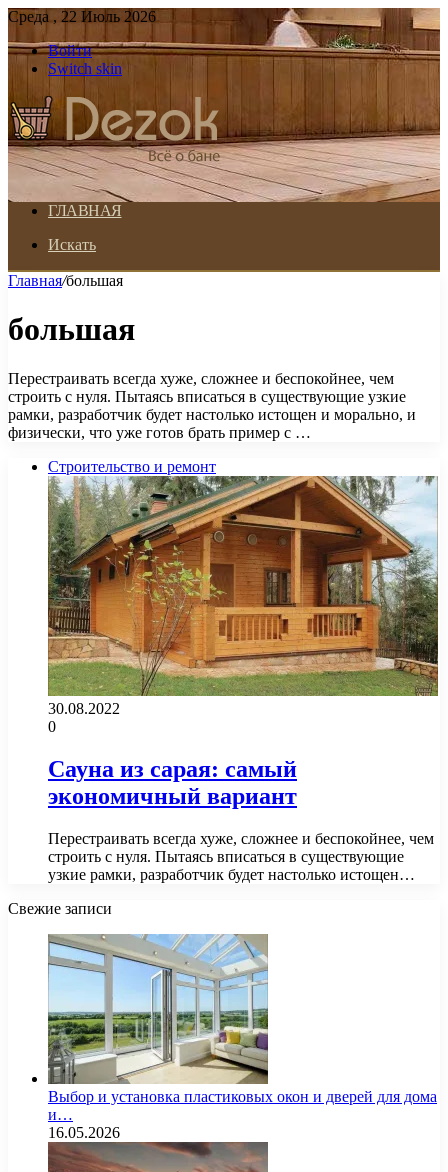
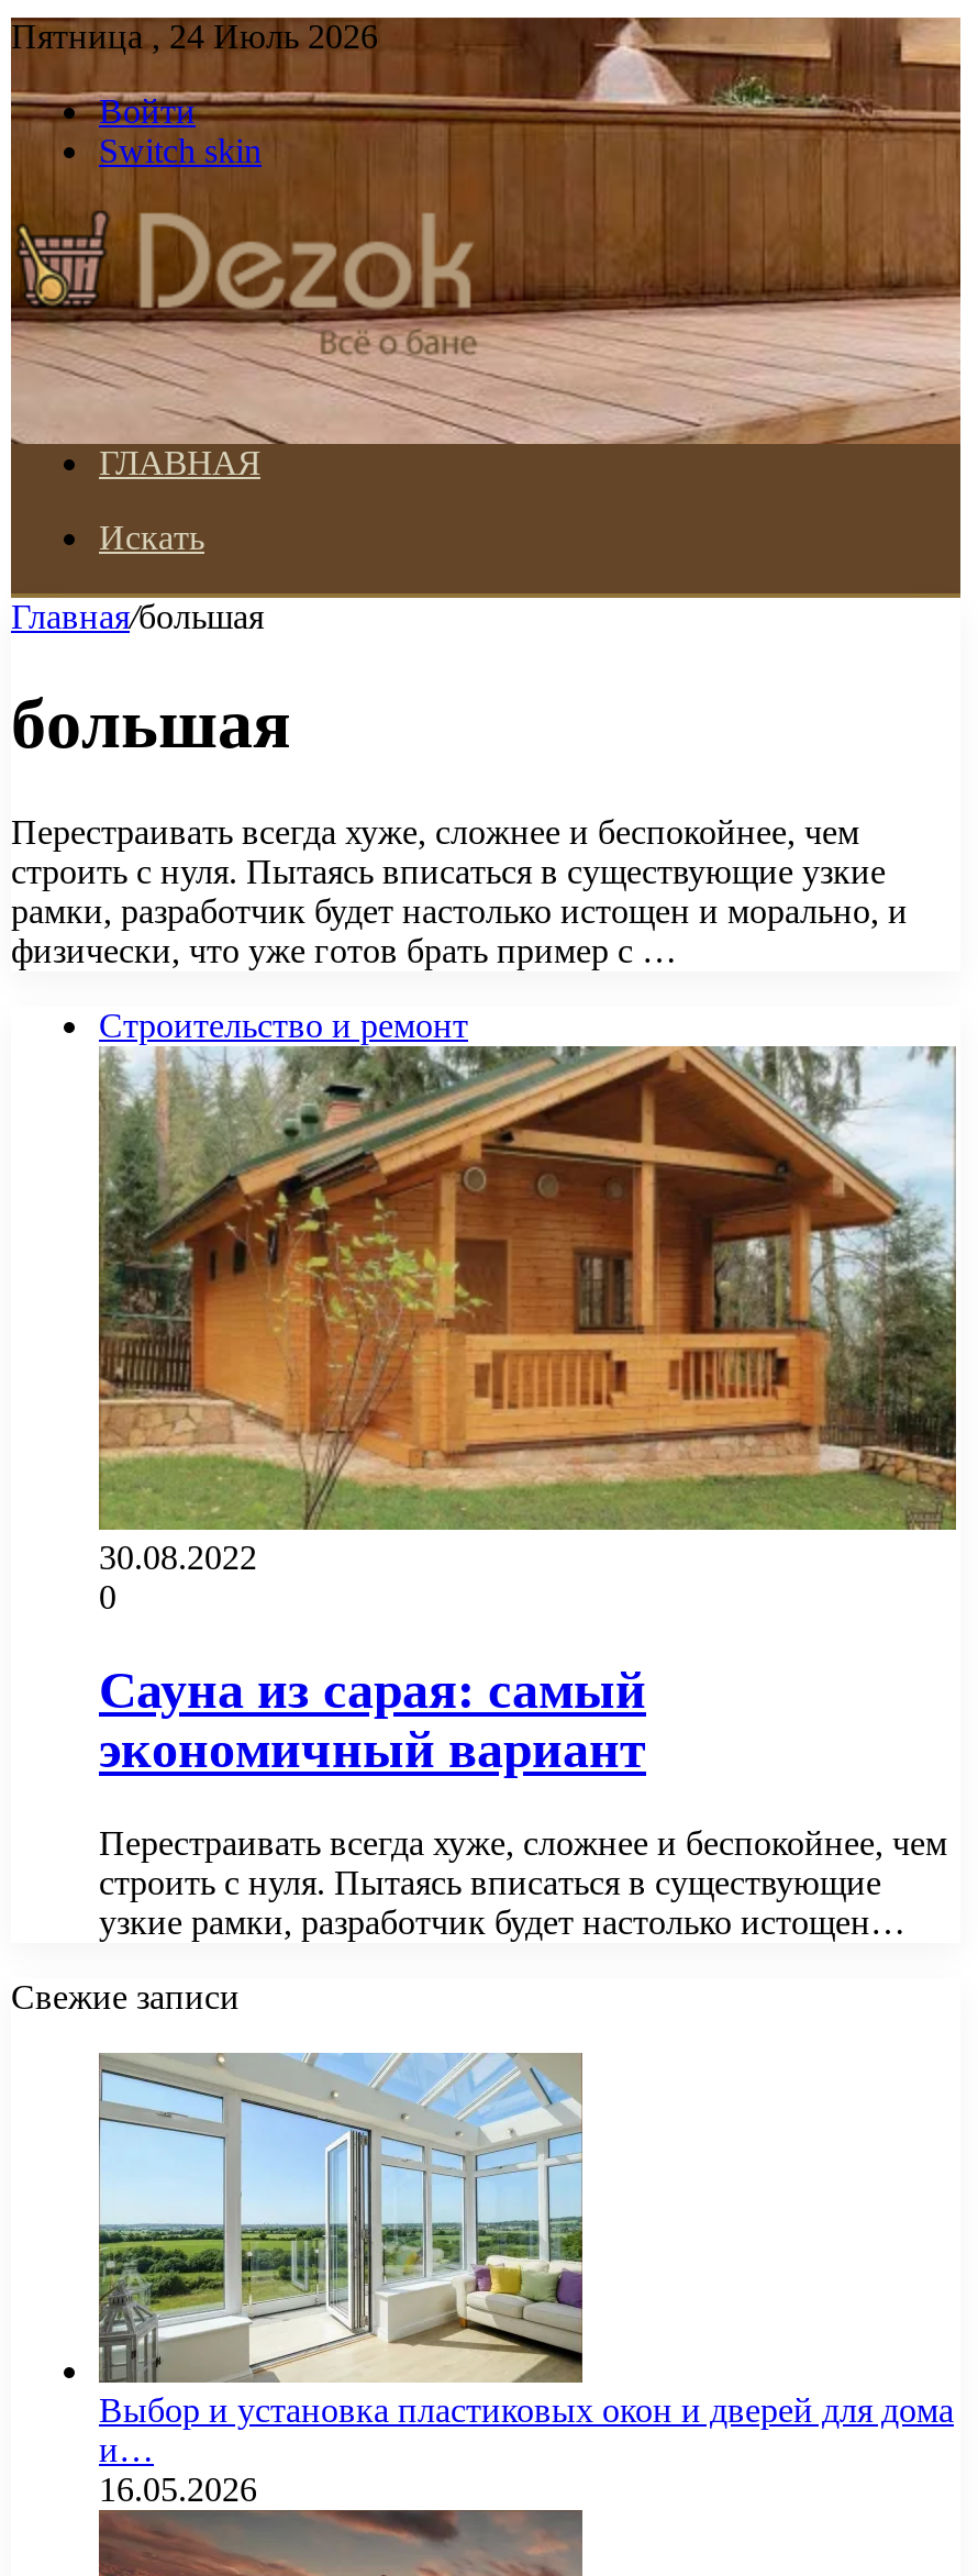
[8,8,156,25] Среда , 22 Июль 2026 -> [11,18,378,55] Пятница , 24 Июль 2026

